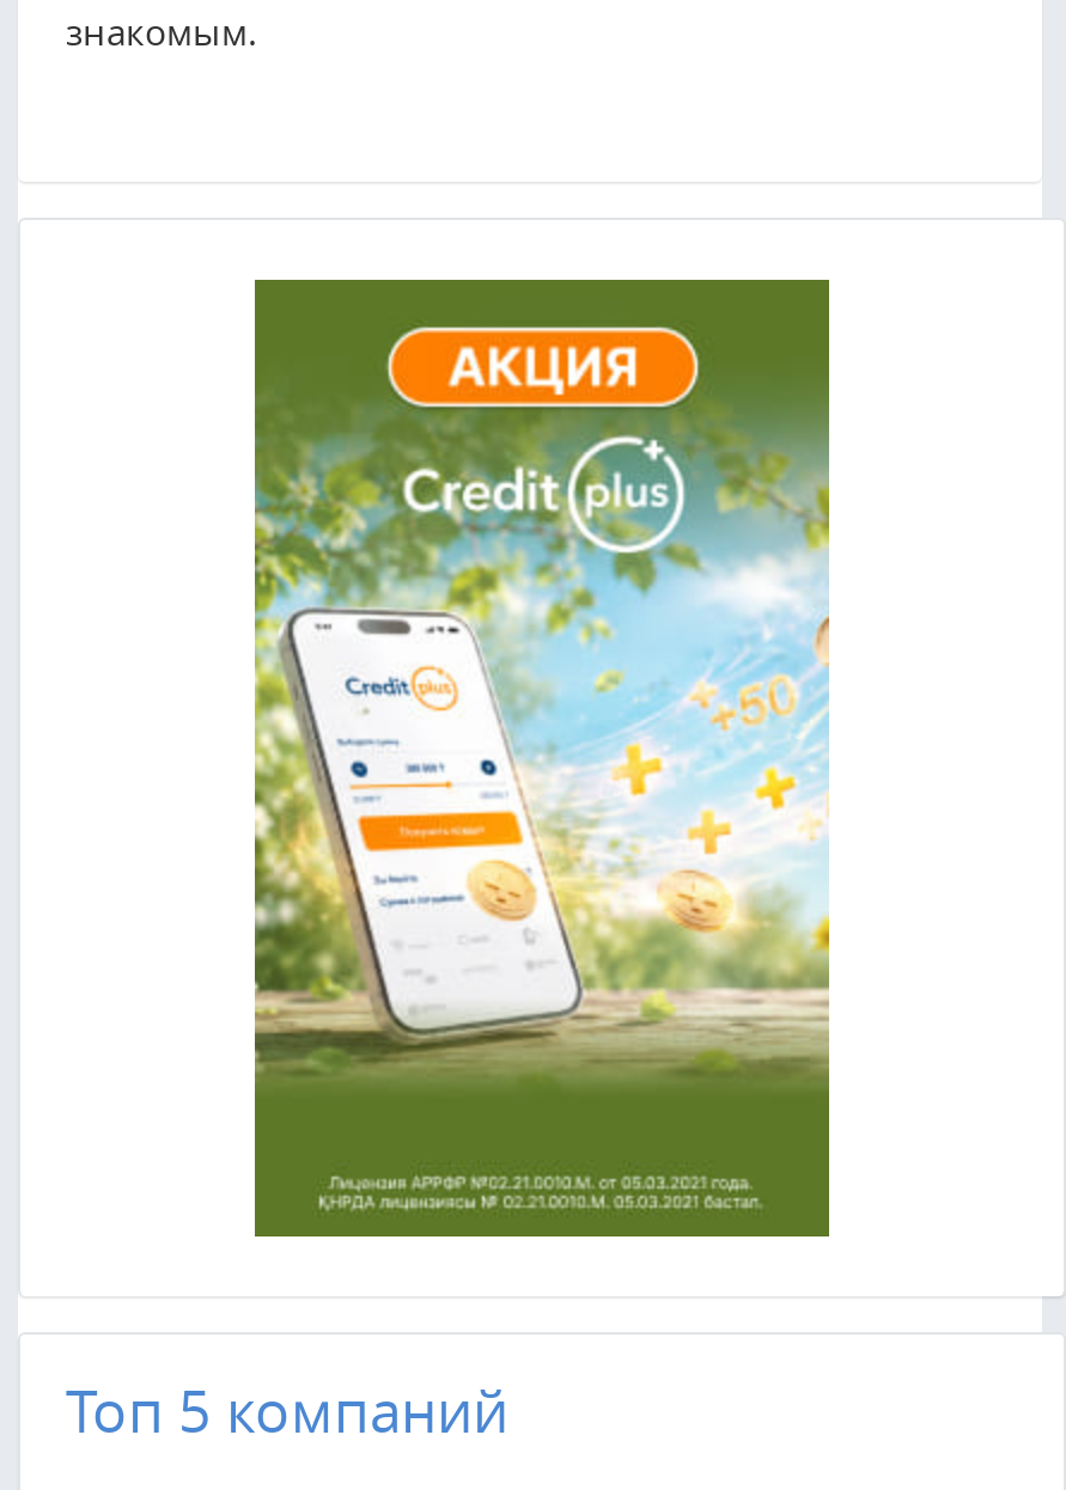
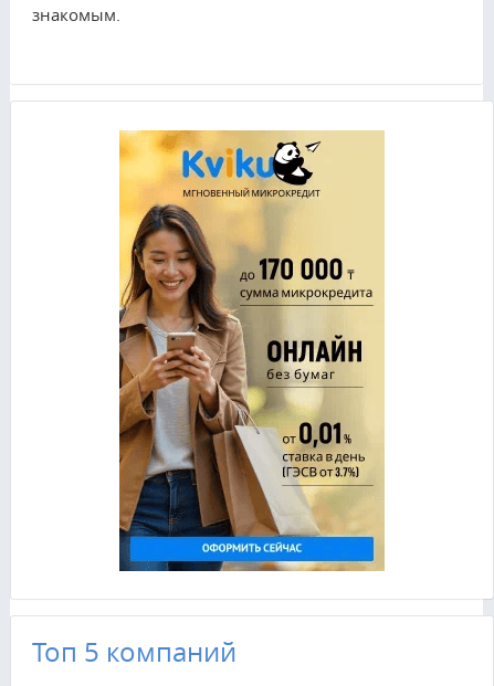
[252,277,832,1239] [image] -> [118,129,385,572] [image]

